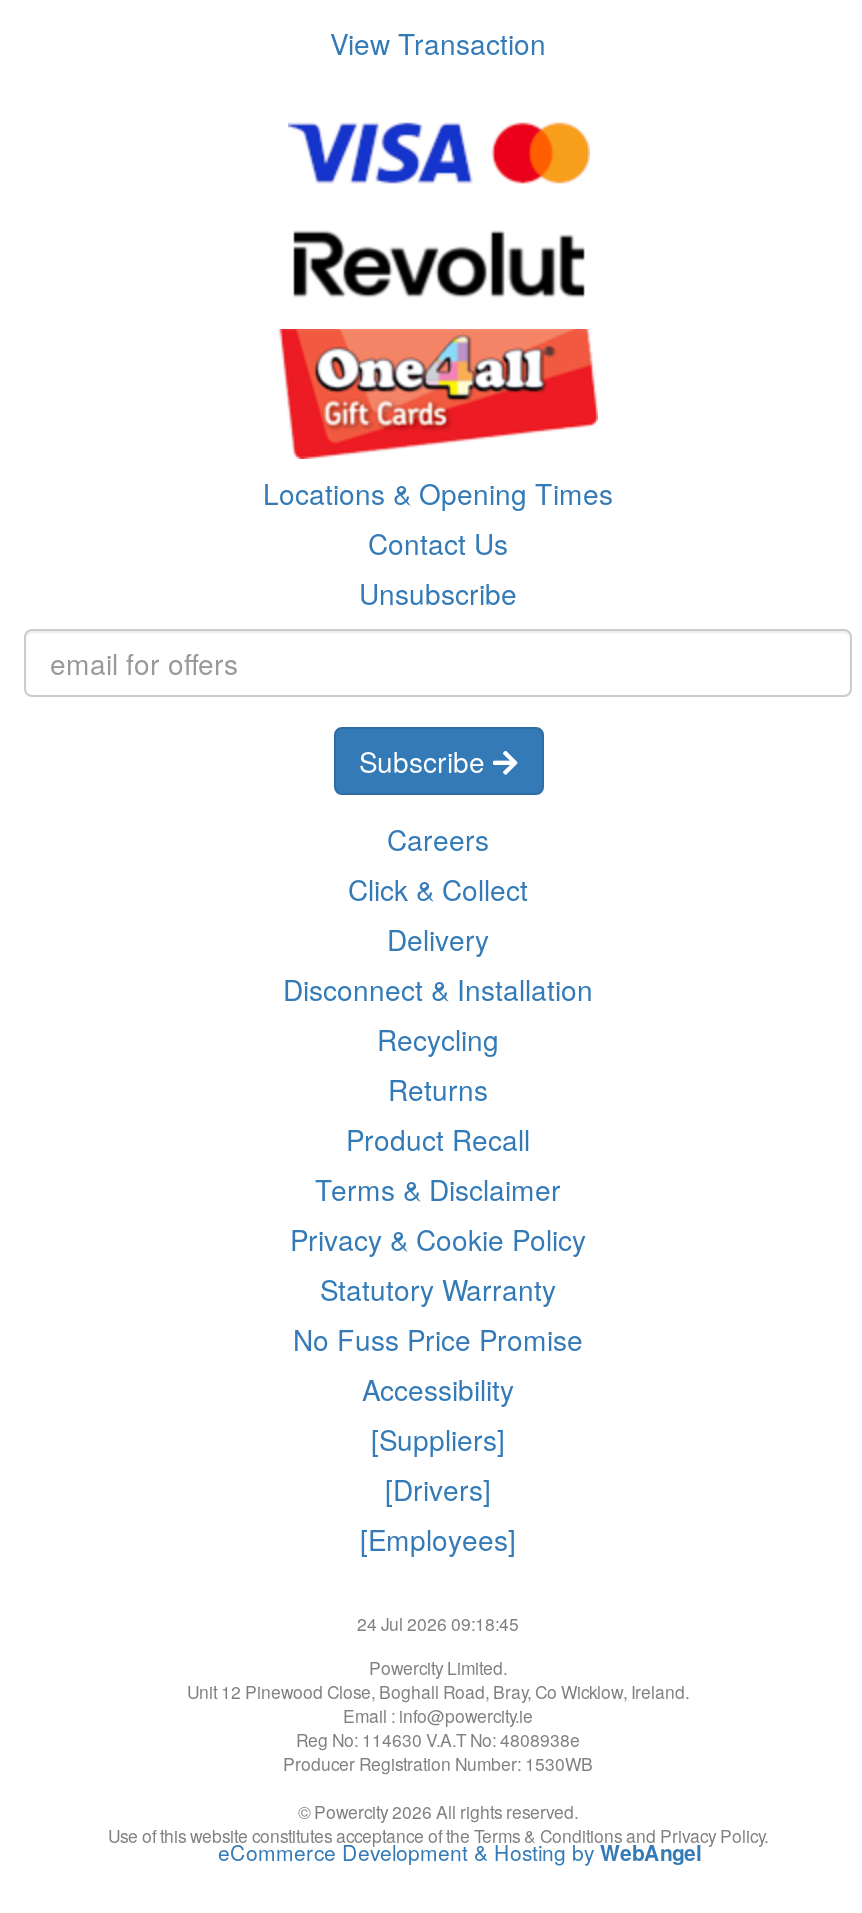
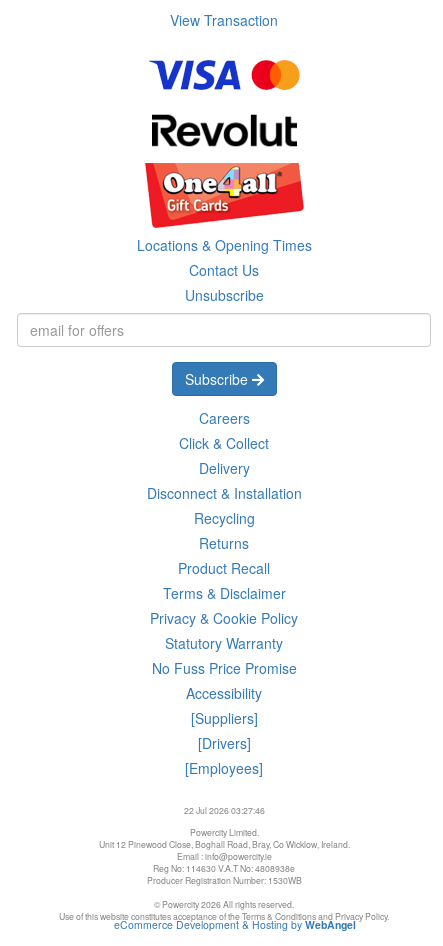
[357,1610,519,1634] 24 Jul 2026 09:18:45 -> [183,803,264,815] 22 Jul 2026 03:27:46

